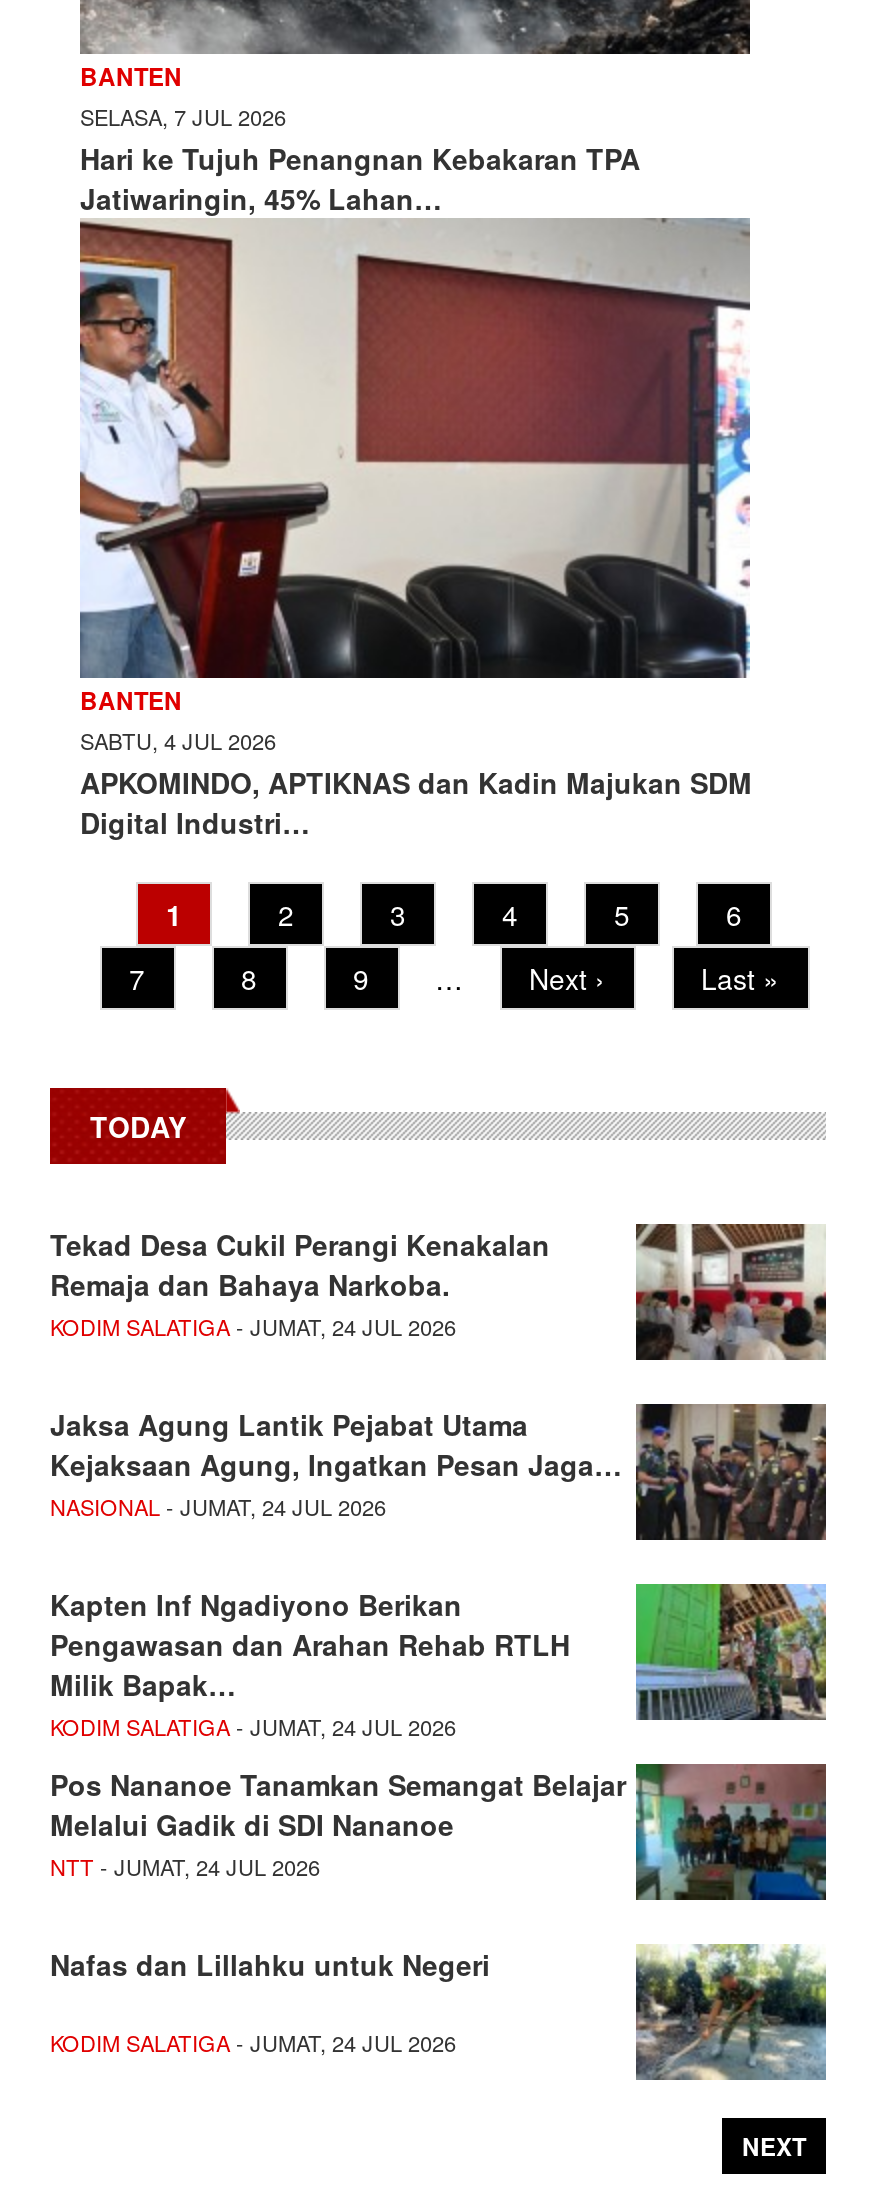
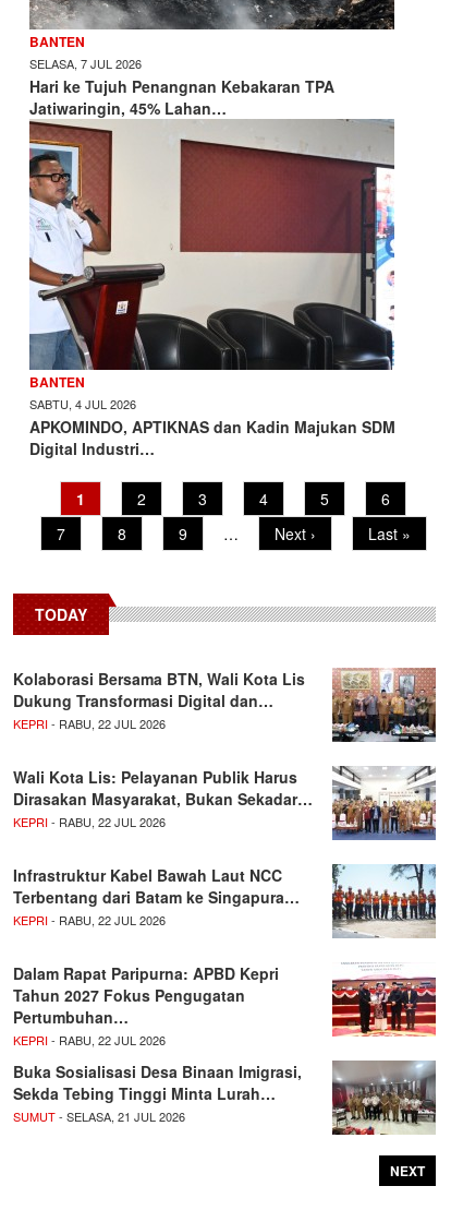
[50,1222,828,2057] [image] | Tekad Desa Cukil Perangi Kenakalan | Remaja dan Bahaya Narkoba. | KODIM SALATIGA - JUMAT, 24 JUL 2026 | Jaksa Agung Lantik Pejabat Utama | Kejaksaan Agung, Ingatkan Pesan Jaga… | NASIONAL - JUMAT, 24 JUL 2026 | Kapten Inf Ngadiyono Berikan | Pengawasan dan Arahan Rehab RTLH | Milik Bapak… | KODIM SALATIGA - JUMAT, 24 JUL 2026 | Pos Nananoe Tanamkan Semangat Belajar | Melalui Gadik di SDI Nananoe | NTT - JUMAT, 24 JUL 2026 | Nafas dan Lillahku untuk Negeri | KODIM SALATIGA - JUMAT, 24 JUL 2026 -> [13,667,437,1124] [image] | Kolaborasi Bersama BTN, Wali Kota Lis | Dukung Transformasi Digital dan… | KEPRI - RABU, 22 JUL 2026 | Wali Kota Lis: Pelayanan Publik Harus | Dirasakan Masyarakat, Bukan Sekadar… | KEPRI - RABU, 22 JUL 2026 | Infrastruktur Kabel Bawah Laut NCC | Terbentang dari Batam ke Singapura… | KEPRI - RABU, 22 JUL 2026 | Dalam Rapat Paripurna: APBD Kepri | Tahun 2027 Fokus Pengugatan | Pertumbuhan… | KEPRI - RABU, 22 JUL 2026 | Buka Sosialisasi Desa Binaan Imigrasi, | Sekda Tebing Tinggi Minta Lurah… | SUMUT - SELASA, 21 JUL 2026
[634,1402,828,1542] [image] -> [331,766,437,841] [image]
[634,1582,828,1722] [image] -> [331,863,437,938] [image]
[634,1762,828,1902] [image] -> [331,962,437,1038] [image]
[636,1944,826,2082] [image] -> [332,1059,437,1136] [image]

